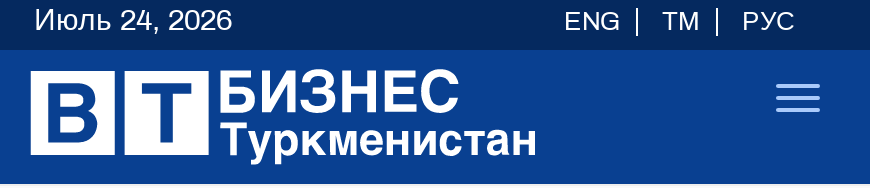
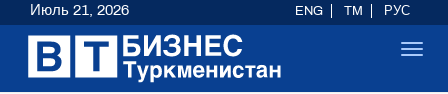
[34,4,232,36] Июль 24, 2026 -> [30,2,129,18] Июль 21, 2026

